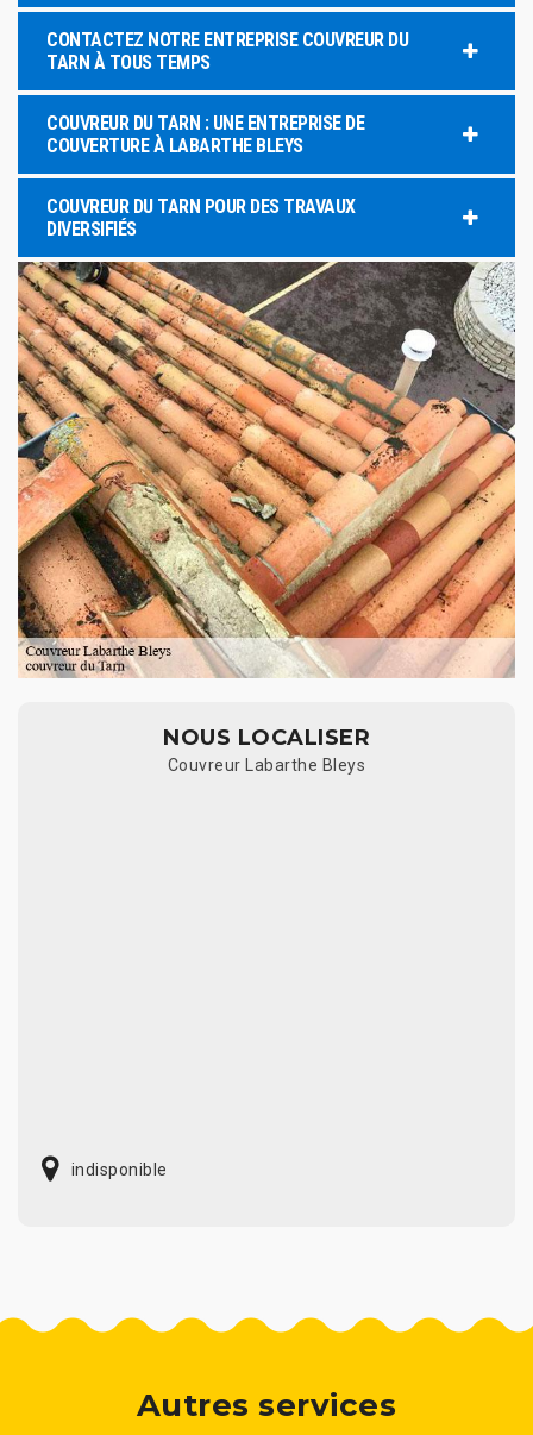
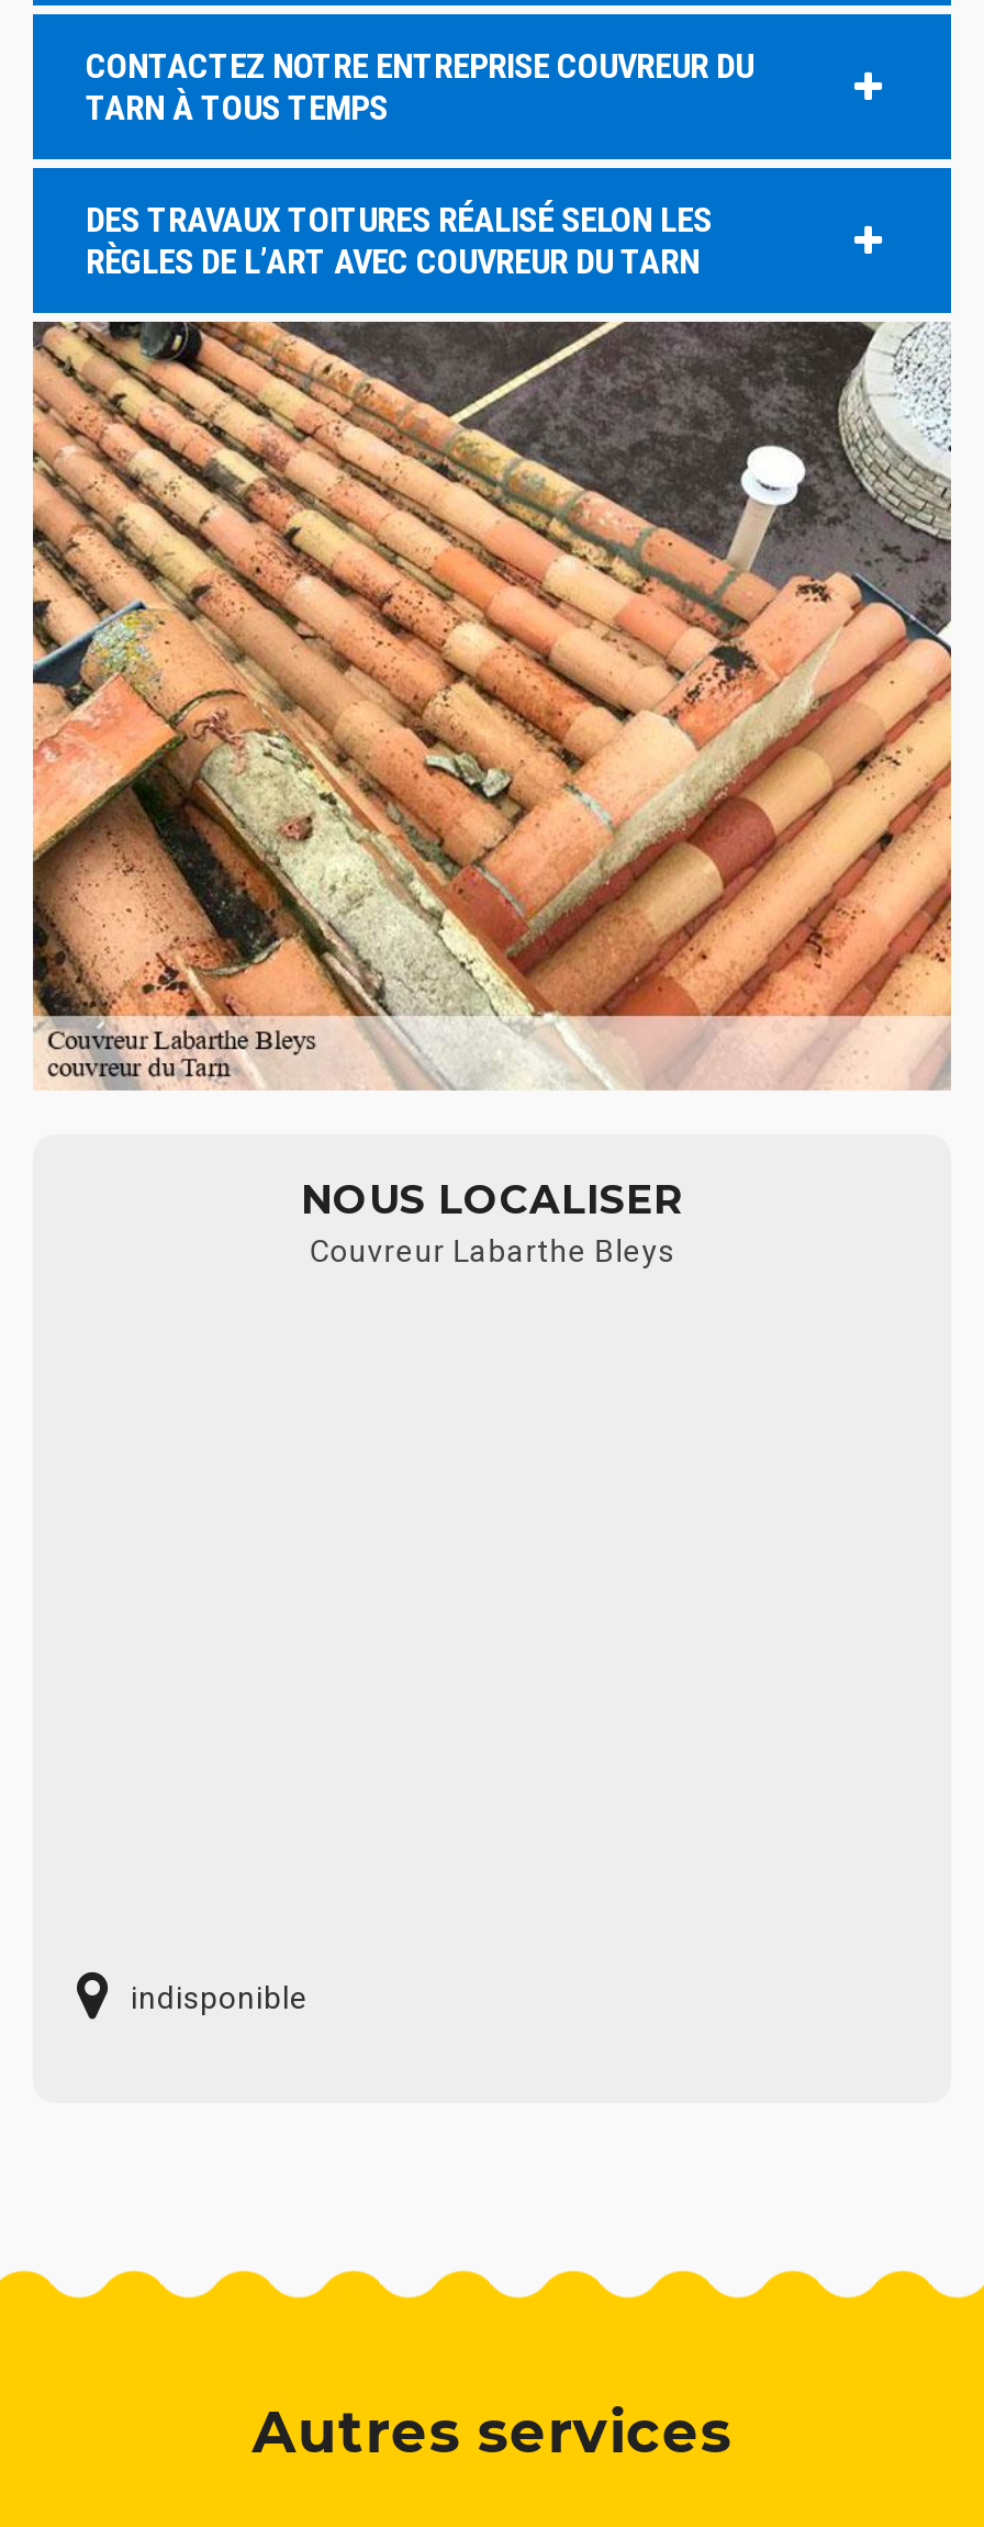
[46,112,364,240] COUVREUR DU TARN : UNE ENTREPRISE DE | COUVERTURE À LABARTHE BLEYS | COUVREUR DU TARN POUR DES TRAVAUX | DIVERSIFIÉS -> [86,199,712,282] DES TRAVAUX TOITURES RÉALISÉ SELON LES | RÈGLES DE L’ART AVEC COUVREUR DU TARN

